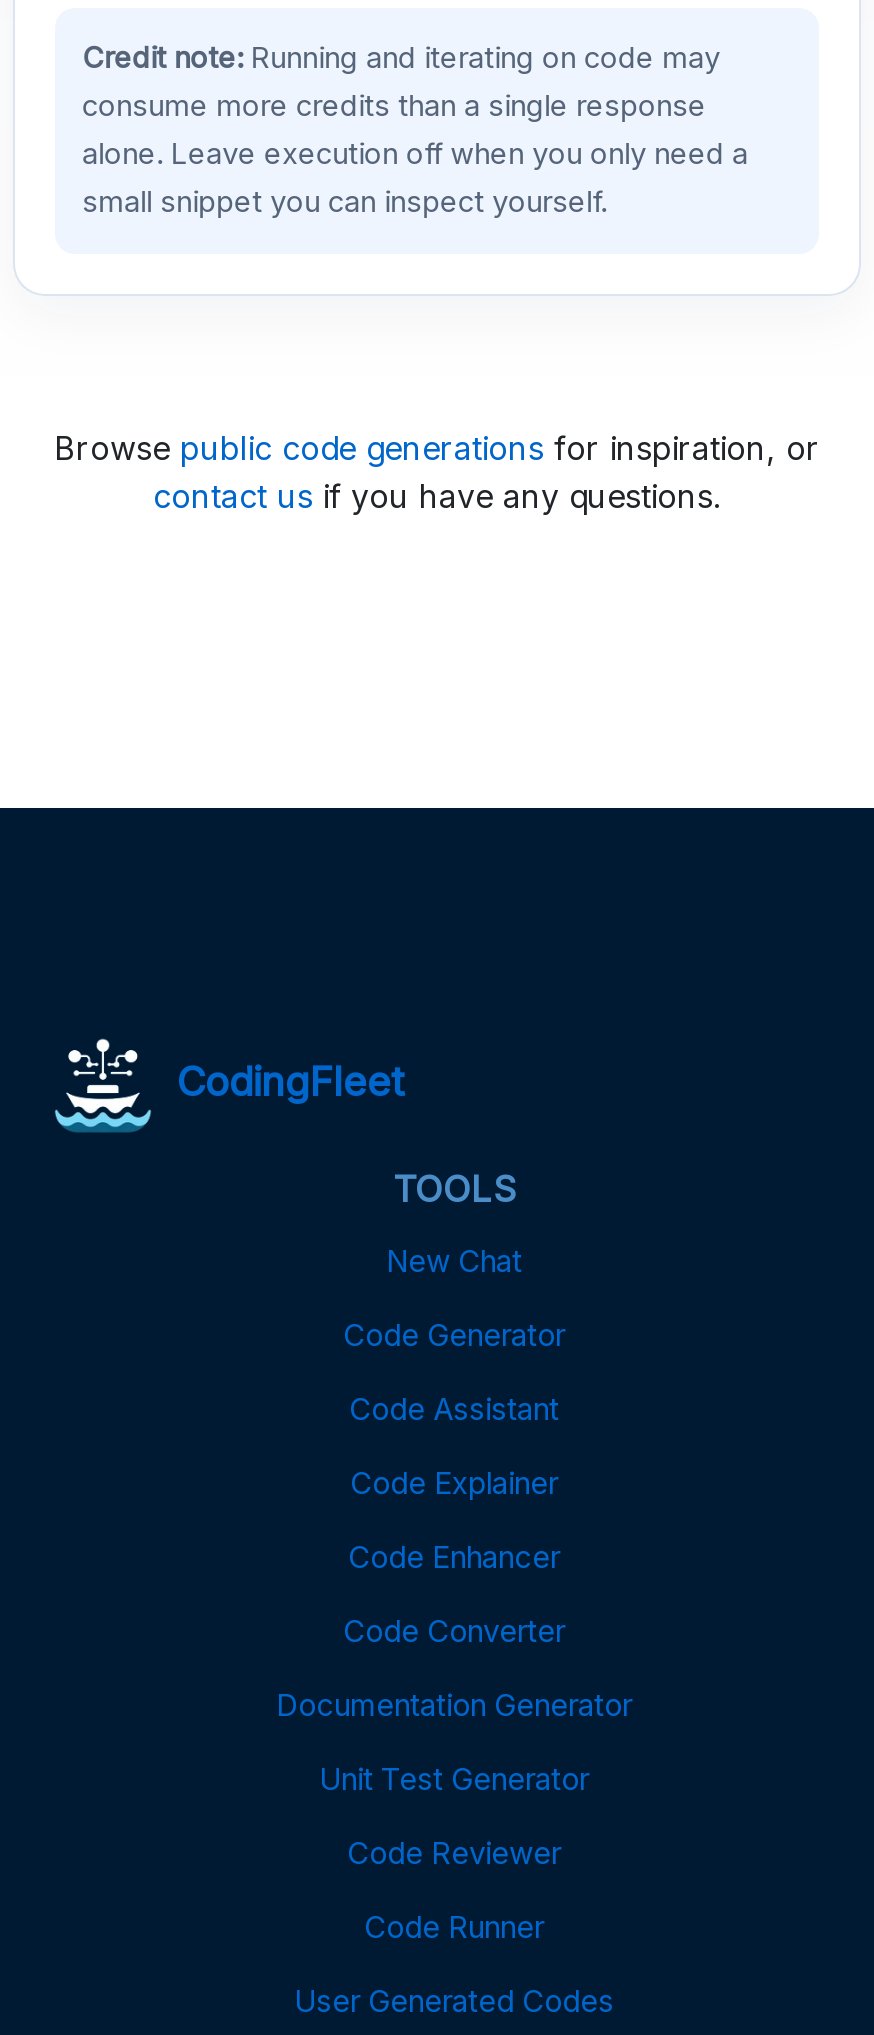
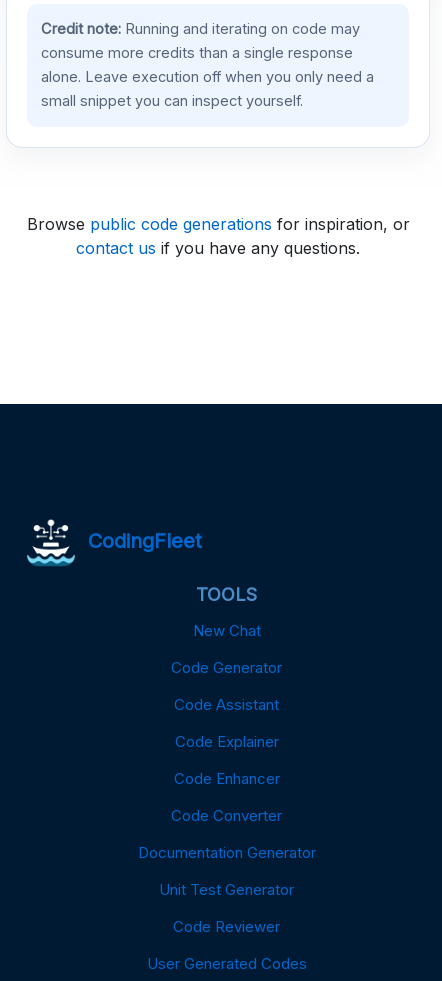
[364,1907,544,1945] Code Runner -> none

